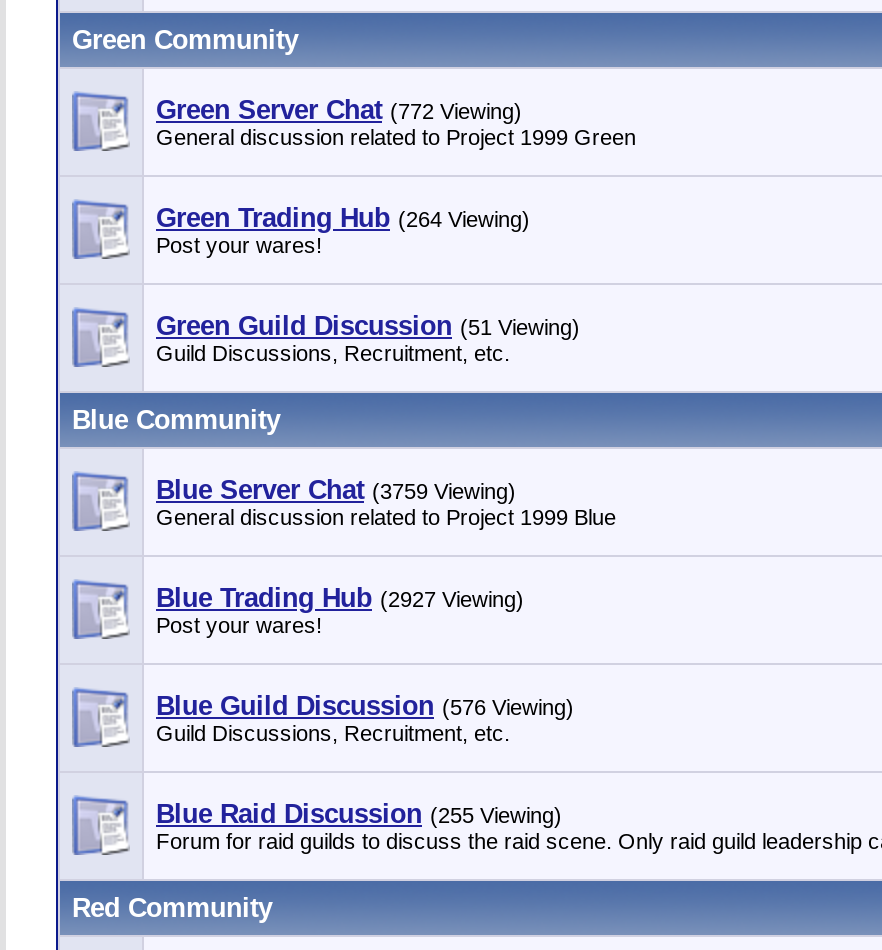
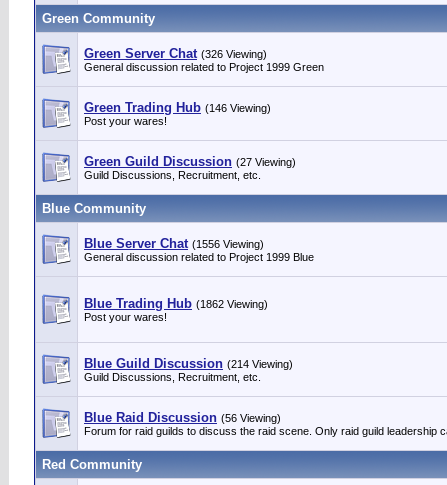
[156,95,522,125] Green Server Chat (772 Viewing) -> [84,46,267,61] Green Server Chat (326 Viewing)
[156,203,530,233] Green Trading Hub (264 Viewing) -> [84,100,271,115] Green Trading Hub (146 Viewing)
[156,311,580,341] Green Guild Discussion (51 Viewing) -> [84,154,296,169] Green Guild Discussion (27 Viewing)
[156,475,516,505] Blue Server Chat (3759 Viewing) -> [84,236,264,251] Blue Server Chat (1556 Viewing)
[156,583,524,613] Blue Trading Hub (2927 Viewing) -> [84,296,268,311] Blue Trading Hub (1862 Viewing)
[156,691,574,721] Blue Guild Discussion (576 Viewing) -> [84,356,293,371] Blue Guild Discussion (214 Viewing)
[156,799,562,829] Blue Raid Discussion (255 Viewing) -> [84,410,281,425] Blue Raid Discussion (56 Viewing)

